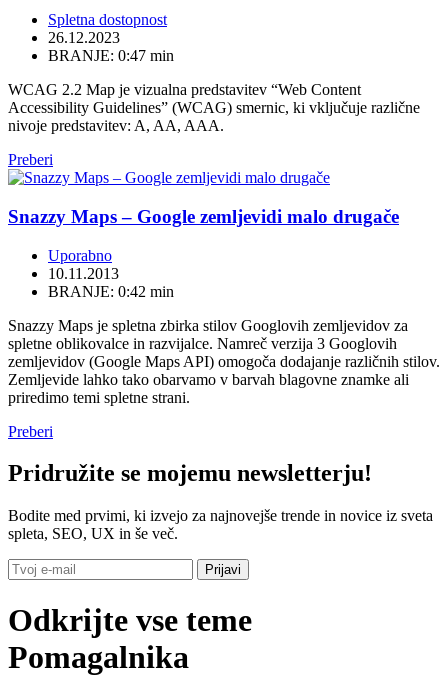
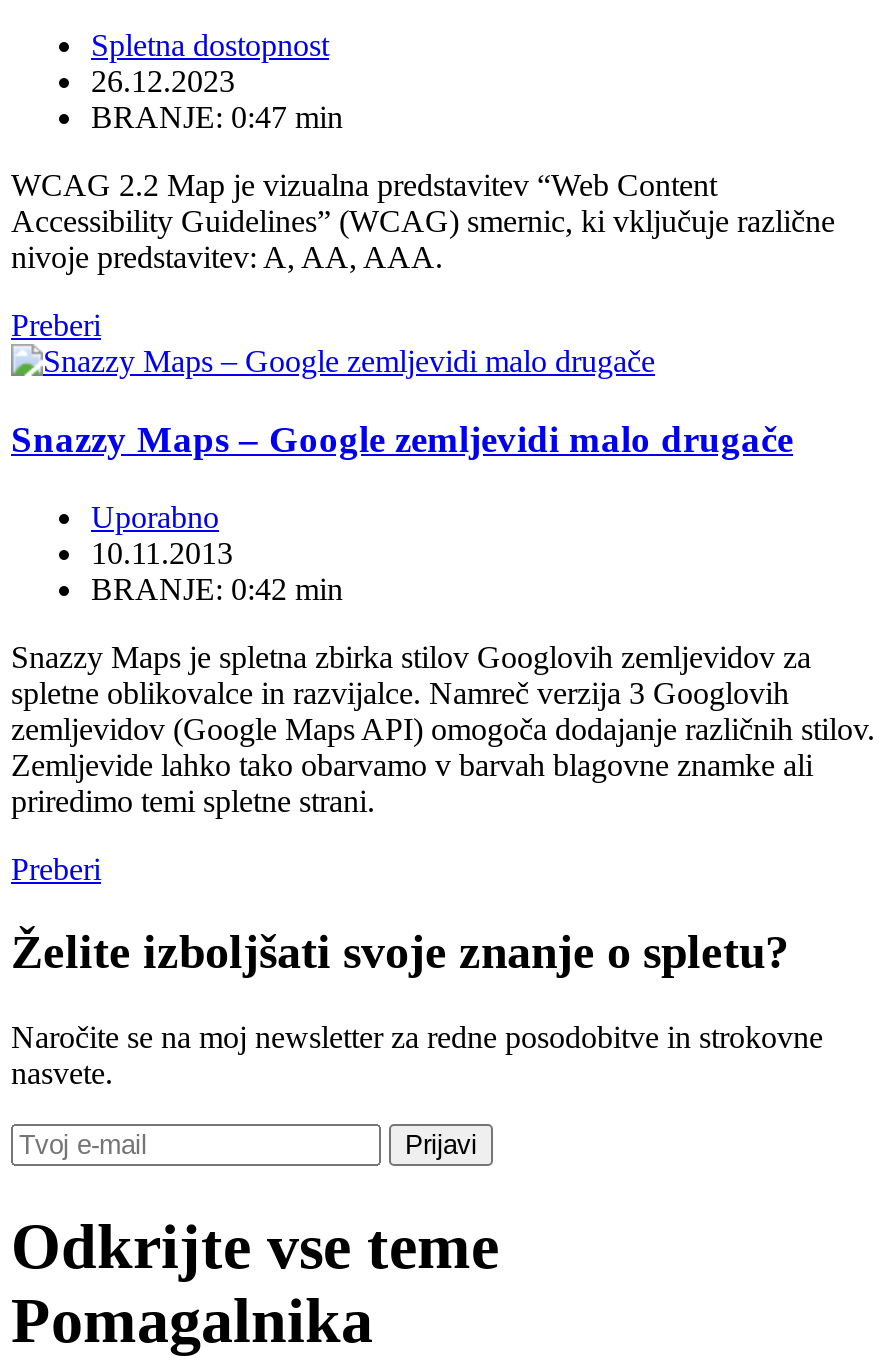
[8,460,372,486] Pridružite se mojemu newsletterju! -> [11,927,789,979] Želite izboljšati svoje znanje o spletu?
[8,507,433,542] Bodite med prvimi, ki izvejo za najnovejše trende in novice iz sveta | spleta, SEO, UX in še več. -> [11,1021,823,1091] Naročite se na moj newsletter za redne posodobitve in strokovne | nasvete.

